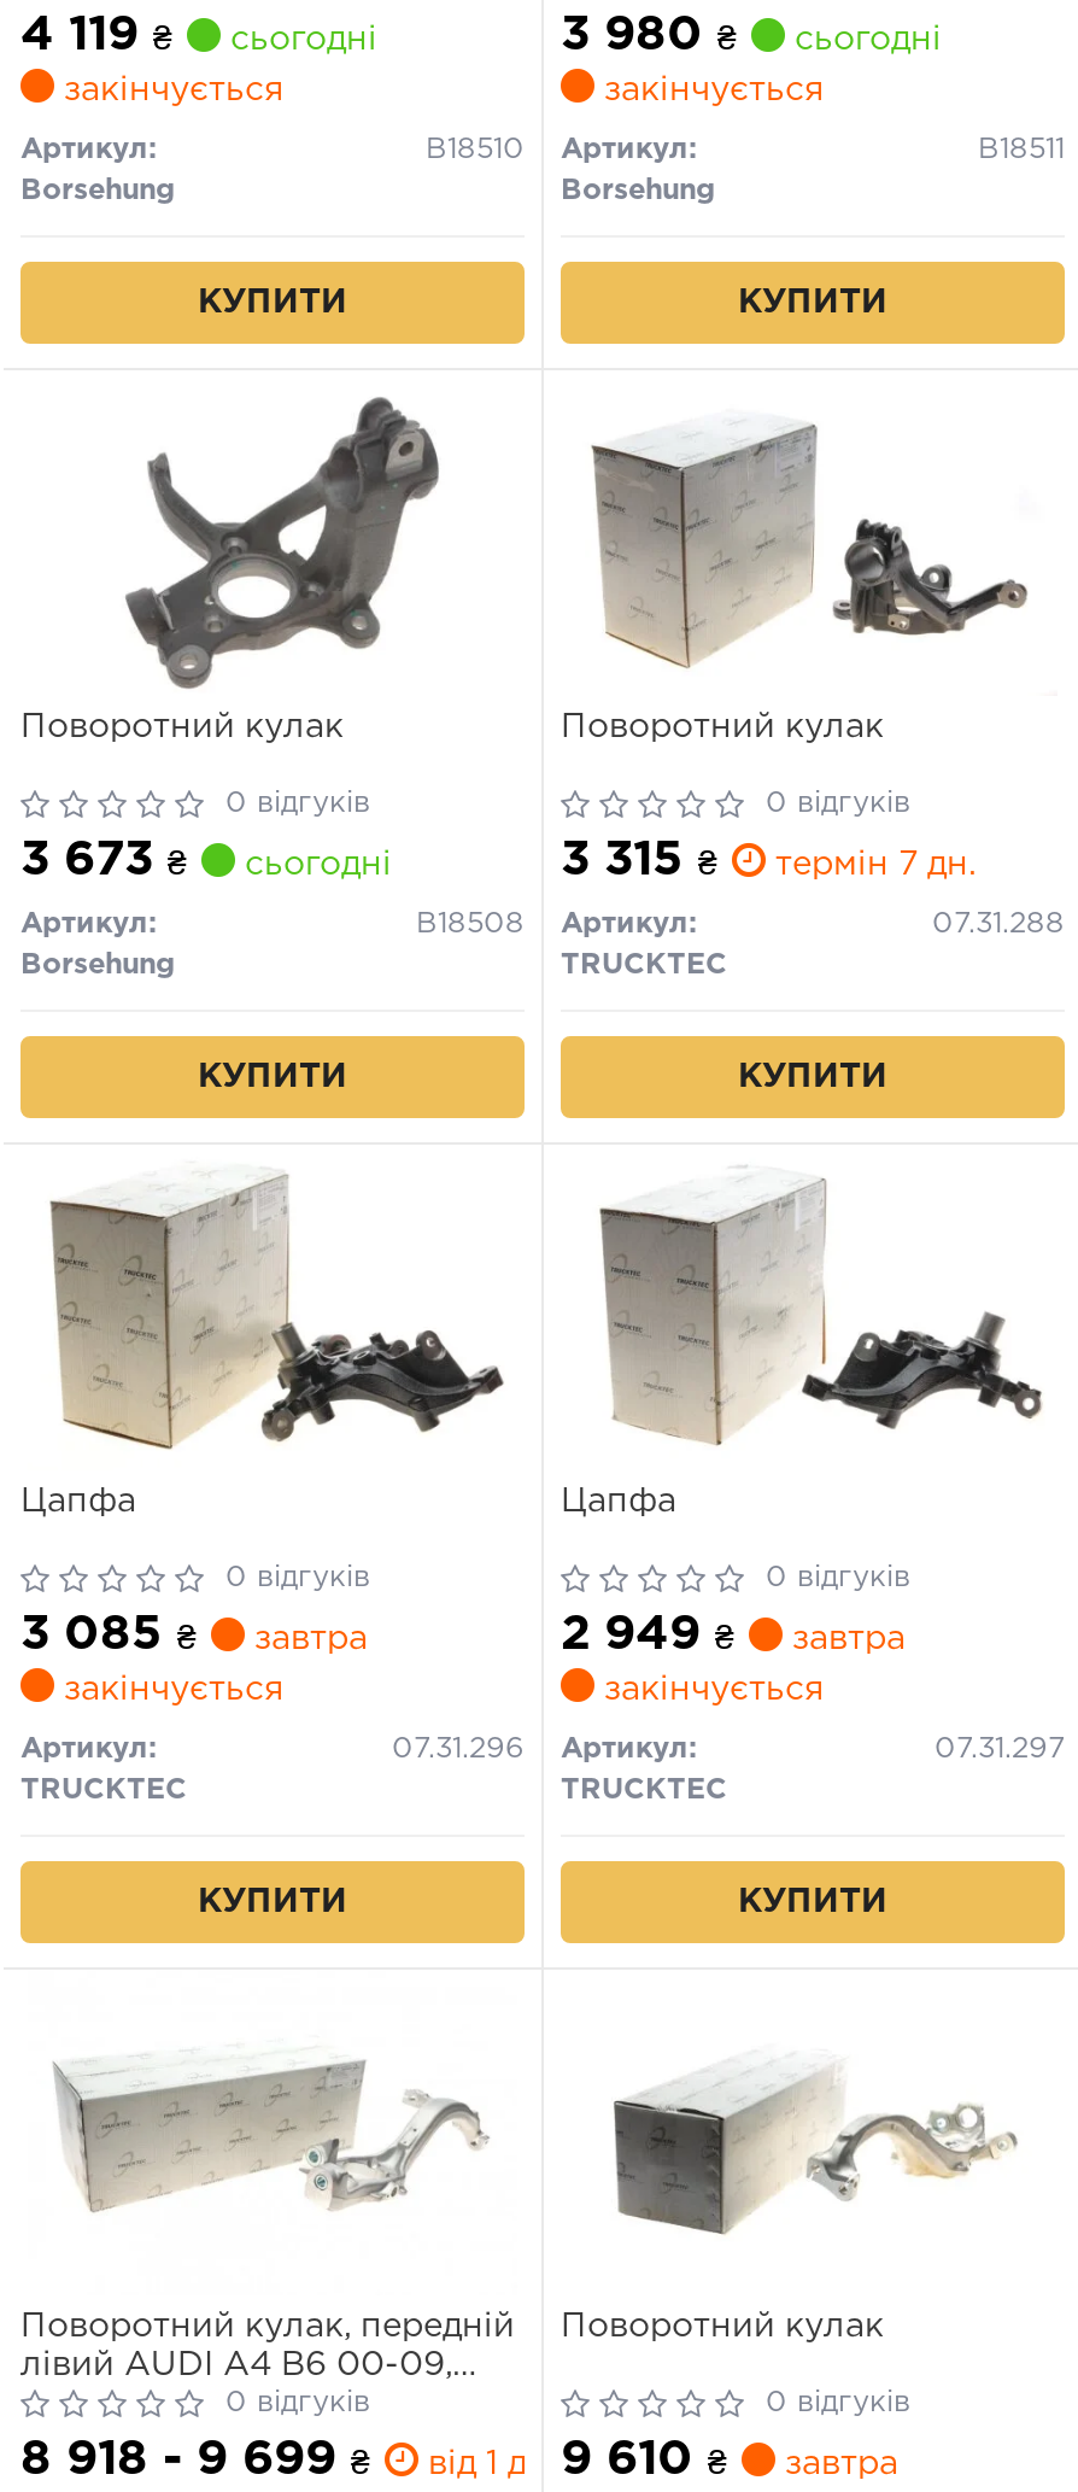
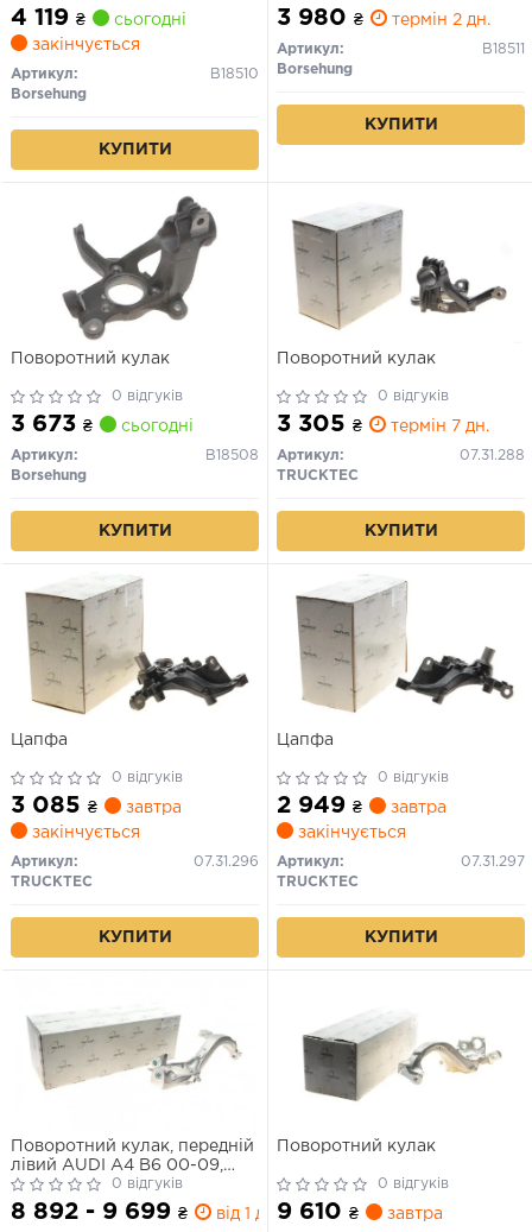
[594,25,942,105] сьогодні | закінчується -> [387,14,490,28] термін 2 дн.
moved [561,136,887,317] -> [277,43,438,132]: Артикул: | Borsehung | КУПИТИ
[561,838,976,881] 3 315 ₴ термін 7 дн. -> [277,414,489,435] 3 305 ₴ термін 7 дн.
[20,2437,898,2481] 8 918 - 9 699 ₴ від 1 дн. 9 610 ₴ завтра -> [11,1202,443,1223] 8 892 - 9 699 ₴ від 1 дн. 9 610 ₴ завтра

